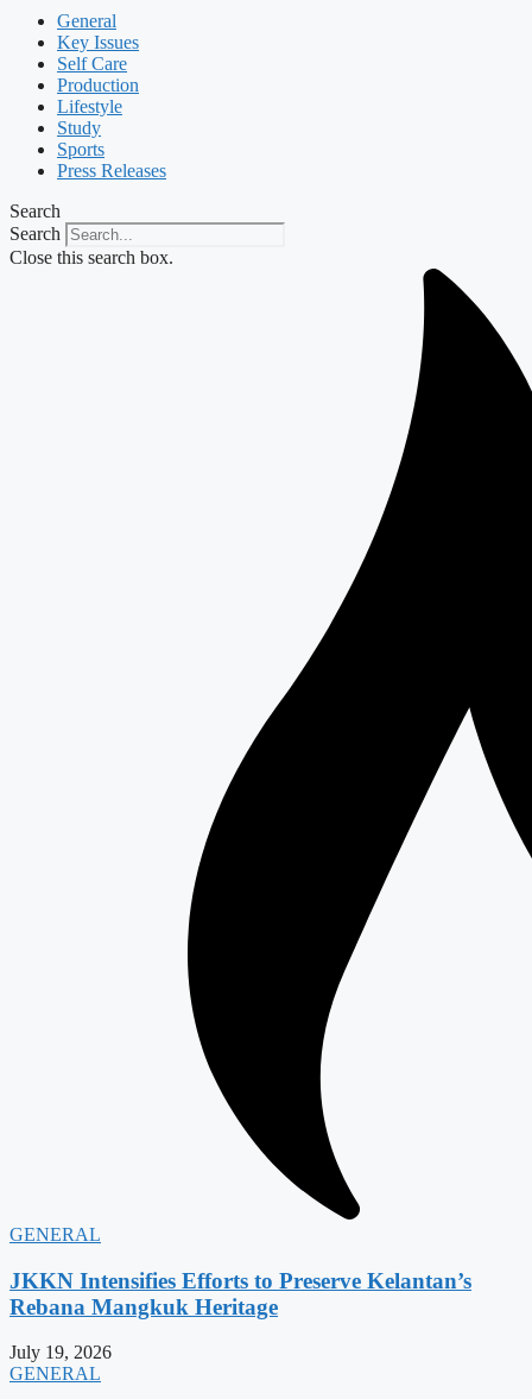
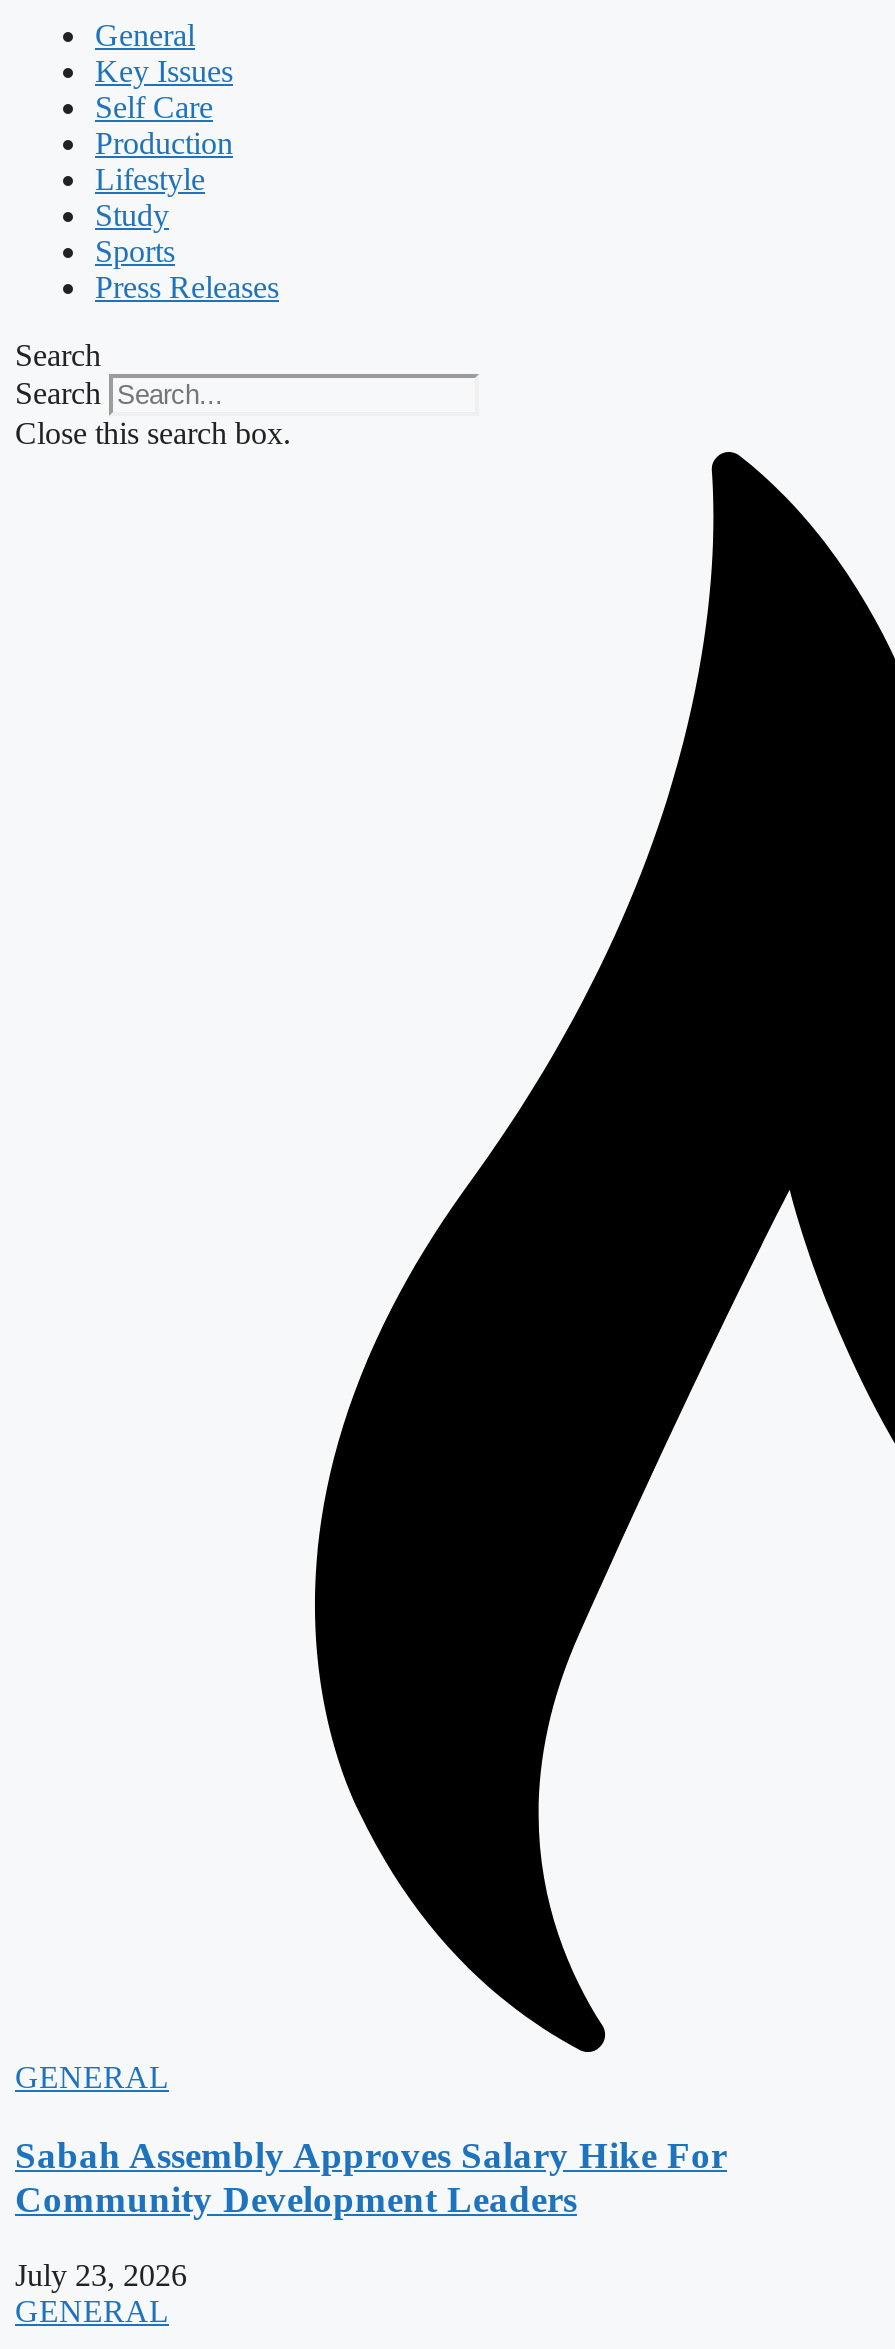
[9,1268,471,1319] JKKN Intensifies Efforts to Preserve Kelantan’s | Rebana Mangkuk Heritage -> [15,2133,727,2219] Sabah Assembly Approves Salary Hike For | Community Development Leaders
[9,1342,112,1363] July 19, 2026 -> [15,2259,187,2293] July 23, 2026

